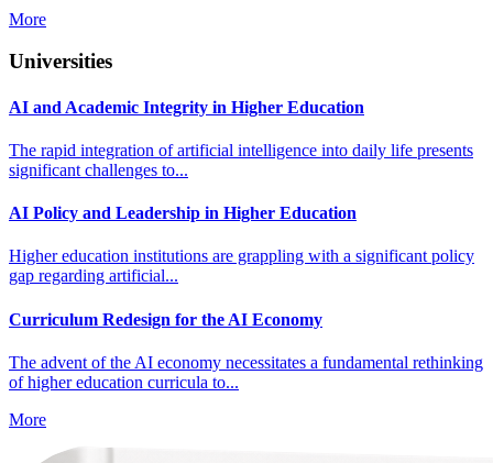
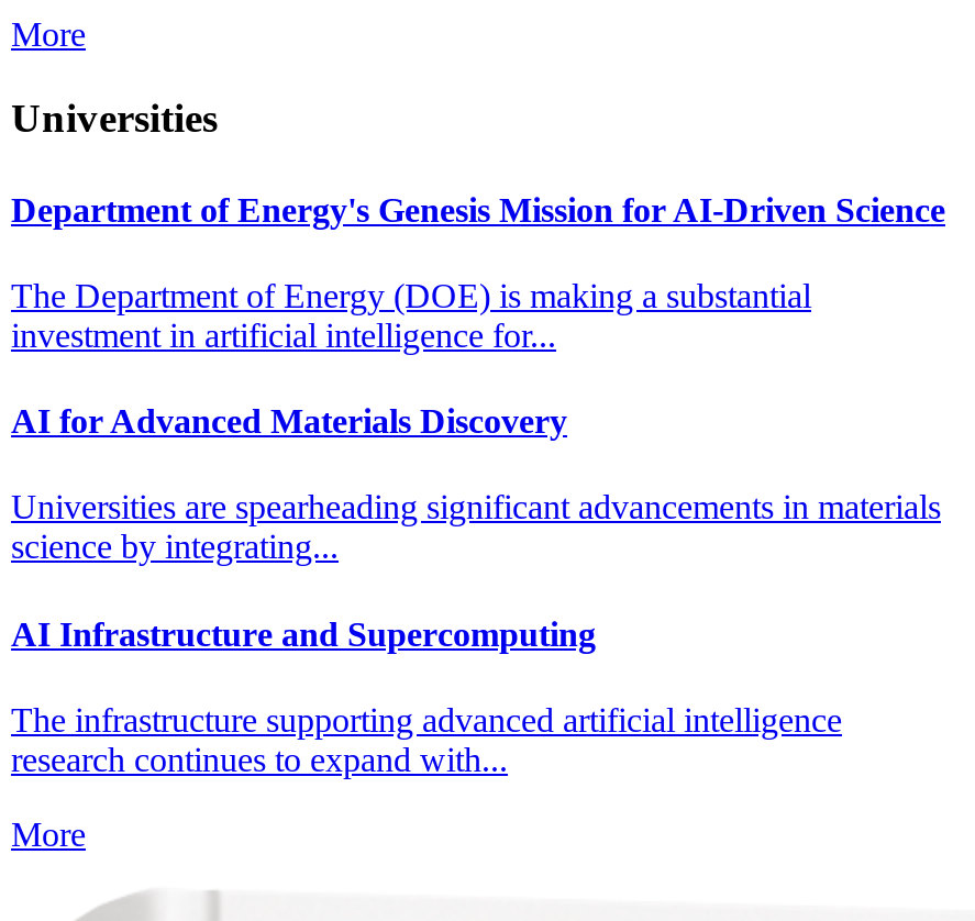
[9,97,364,116] AI and Academic Integrity in Higher Education -> [11,190,945,228] Department of Energy's Genesis Mission for AI-Driven Science
[9,141,473,179] The rapid integration of artificial intelligence into daily life presents | significant challenges to... -> [11,277,811,353] The Department of Energy (DOE) is making a substantial | investment in artificial intelligence for...
[9,204,357,222] AI Policy and Leadership in Higher Education -> [11,402,567,440] AI for Advanced Materials Discovery
[9,247,474,285] Higher education institutions are grappling with a significant policy | gap regarding artificial... -> [11,489,941,566] Universities are spearheading significant advancements in materials | science by integrating...
[9,310,322,328] Curriculum Redesign for the AI Economy -> [11,615,596,652] AI Infrastructure and Supercomputing
[9,353,483,391] The advent of the AI economy necessitates a fundamental rethinking | of higher education curricula to... -> [11,701,842,778] The infrastructure supporting advanced artificial intelligence | research continues to expand with...

